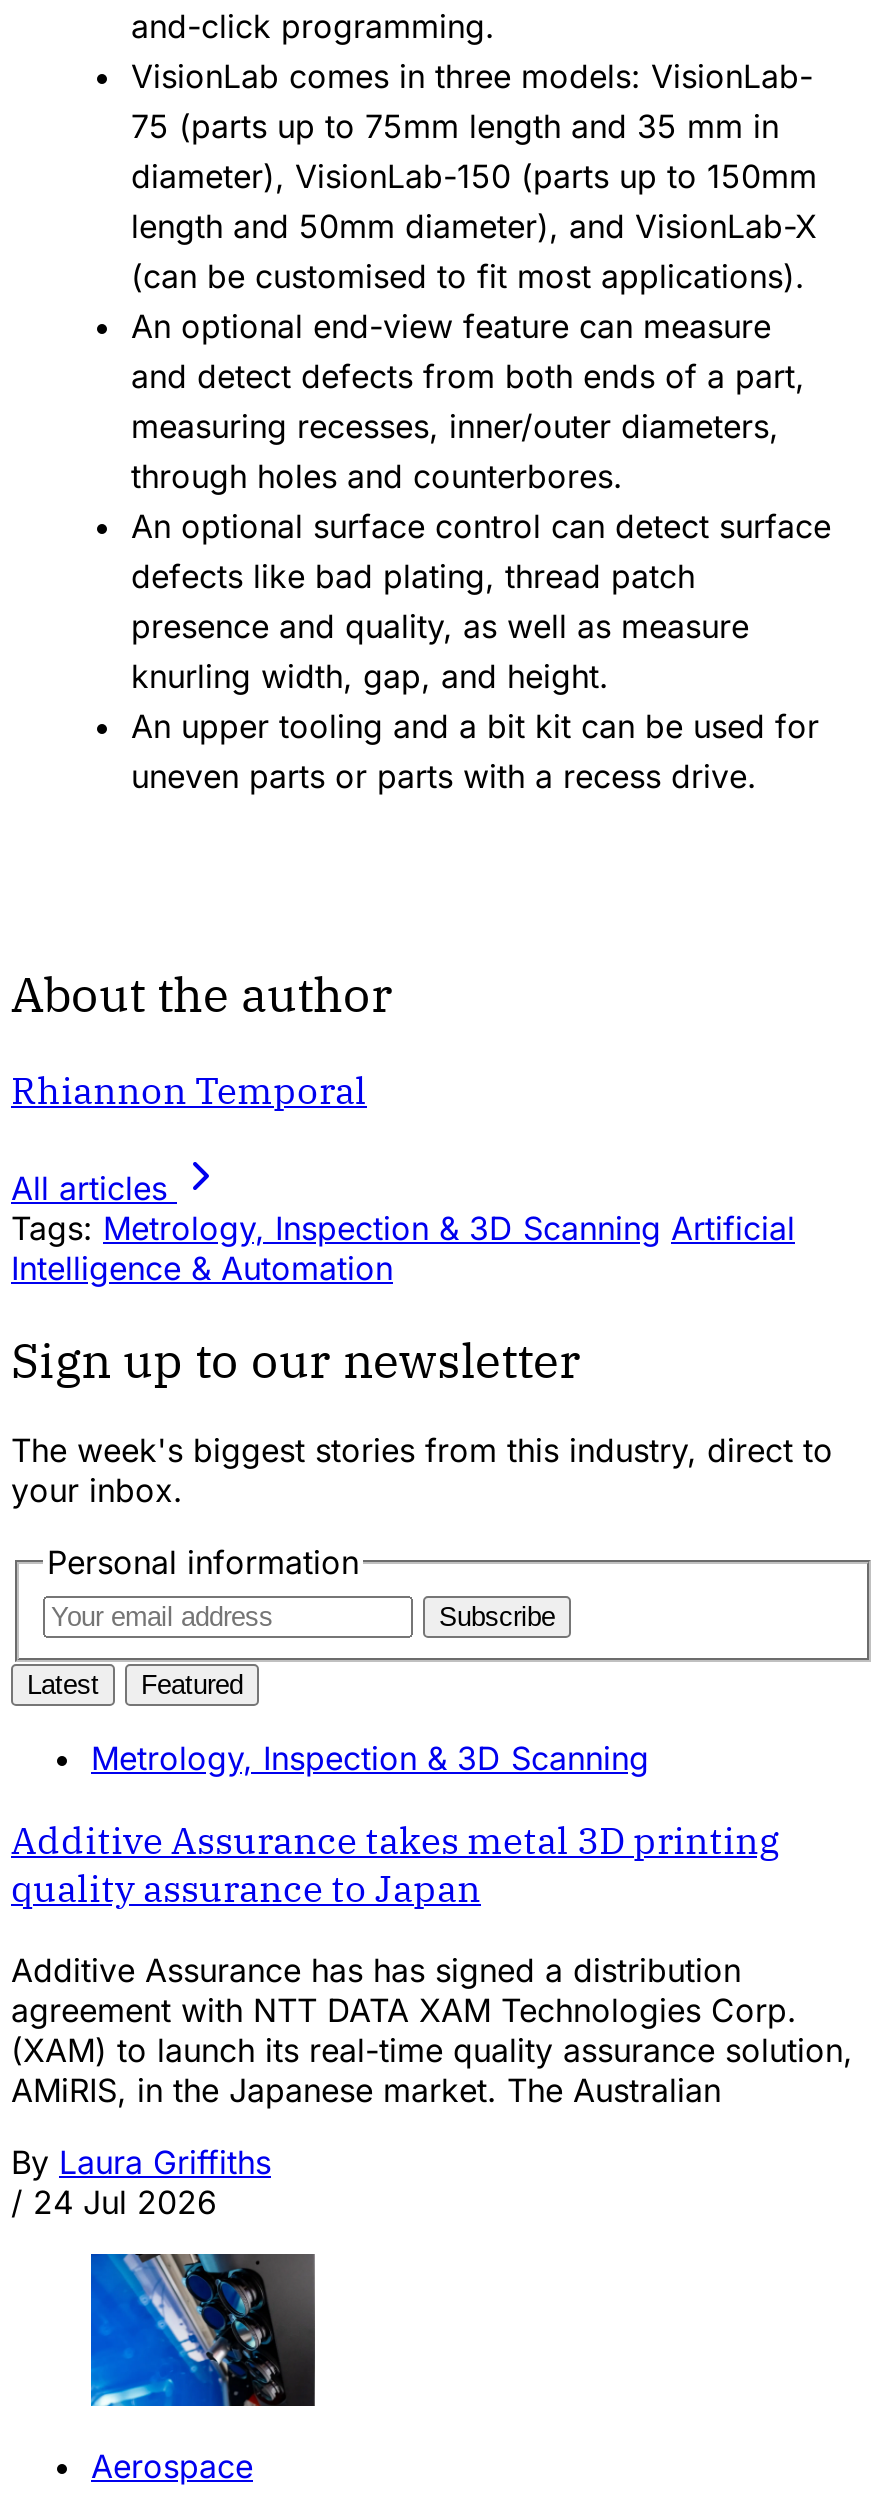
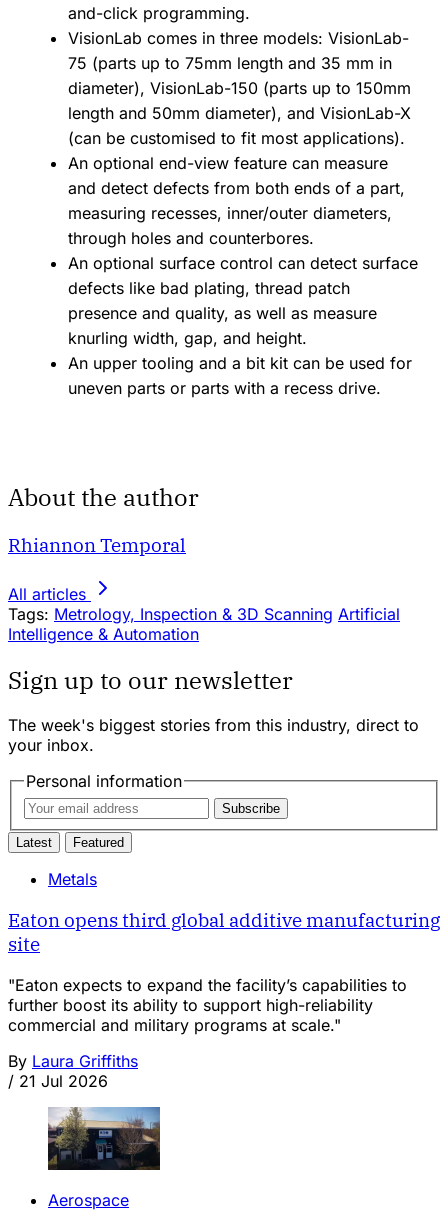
[91,1738,649,1778] Metrology, Inspection & 3D Scanning -> [48,869,97,889] Metals
[11,1816,779,1912] Additive Assurance takes metal 3D printing | quality assurance to Japan -> [8,908,440,956] Eaton opens third global additive manufacturing | site
[11,1949,853,2109] Additive Assurance has has signed a distribution | agreement with NTT DATA XAM Technologies Corp. | (XAM) to launch its real-time quality assurance solution, | AMiRIS, in the Japanese market. The Australian -> [8,974,407,1034] "Eaton expects to expand the facility’s capabilities to | further boost its ability to support high-reliability | commercial and military programs at scale."
[11,2181,217,2221] / 24 Jul 2026 -> [8,1070,108,1090] / 21 Jul 2026
[89,2252,315,2408] [image] -> [47,1106,160,1171] [image]

